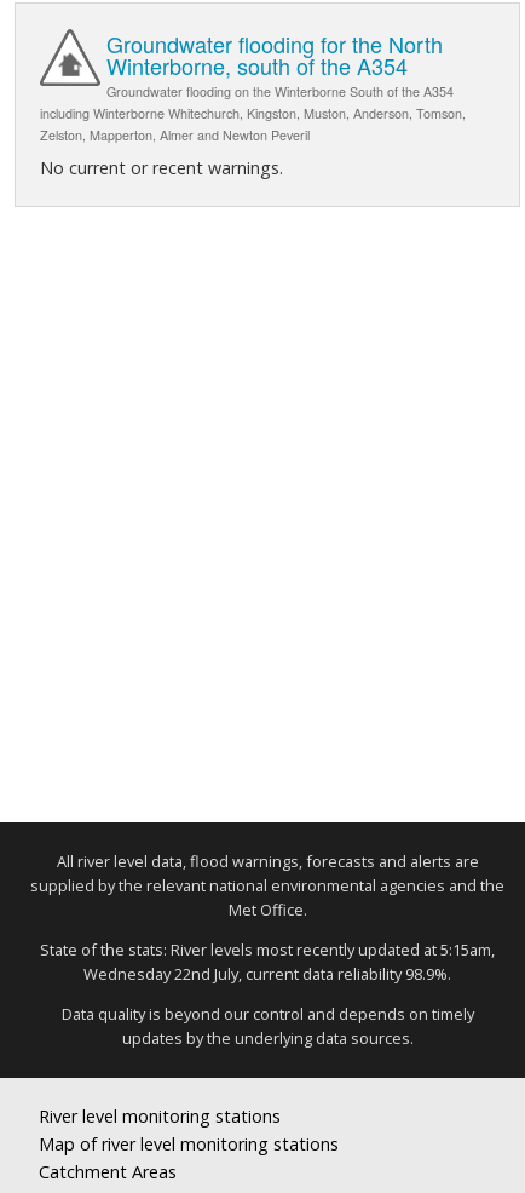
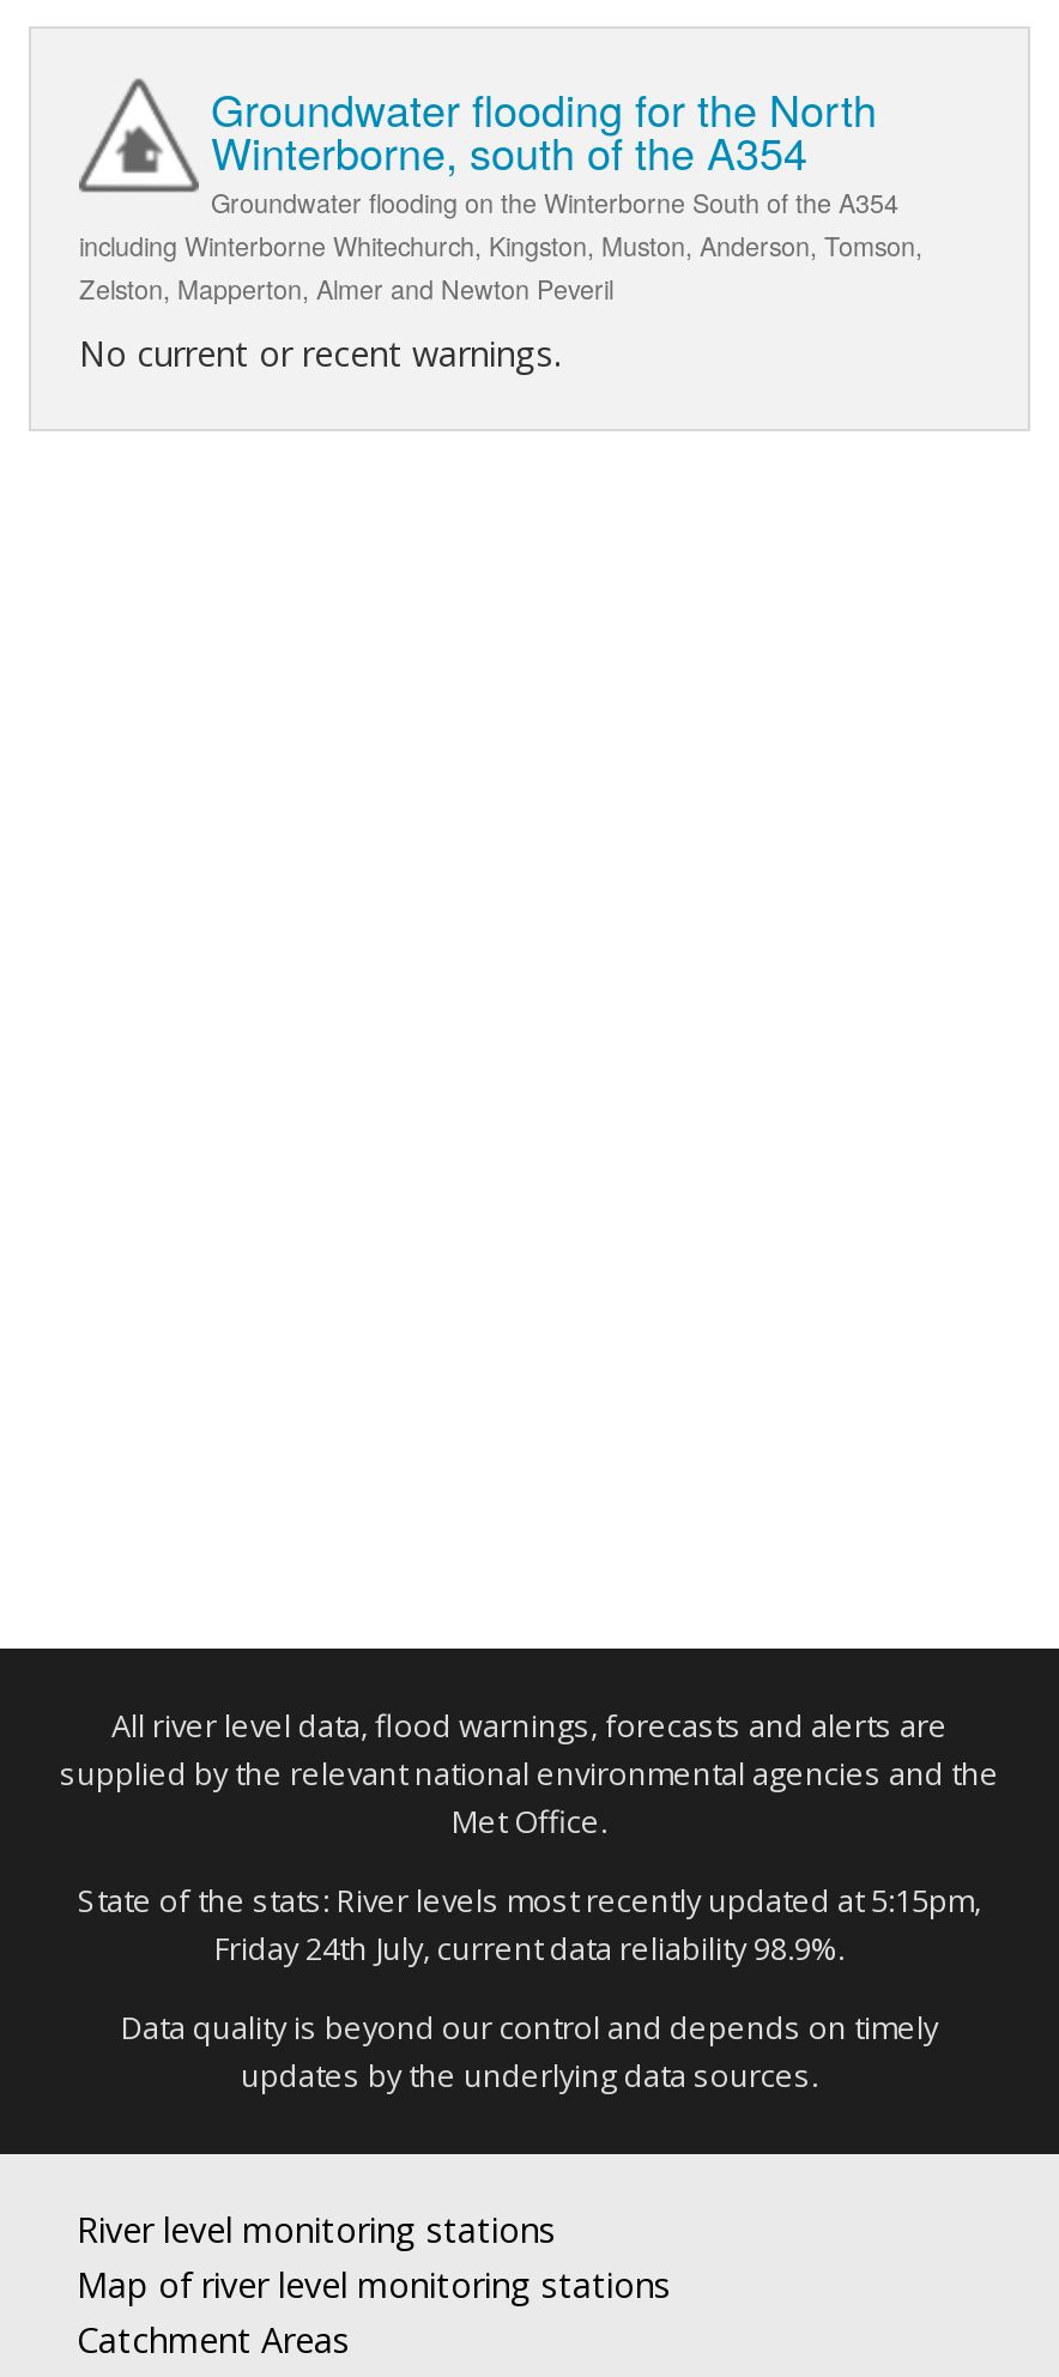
[40,939,495,961] State of the stats: River levels most recently updated at 5:15am, -> [78,1879,981,1922] State of the stats: River levels most recently updated at 5:15pm,
[83,963,451,985] Wednesday 22nd July, current data reliability 98.9%. -> [214,1927,845,1970] Friday 24th July, current data reliability 98.9%.

